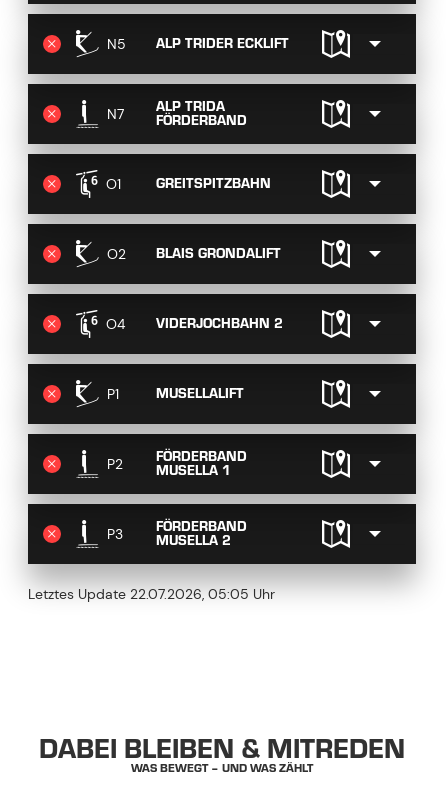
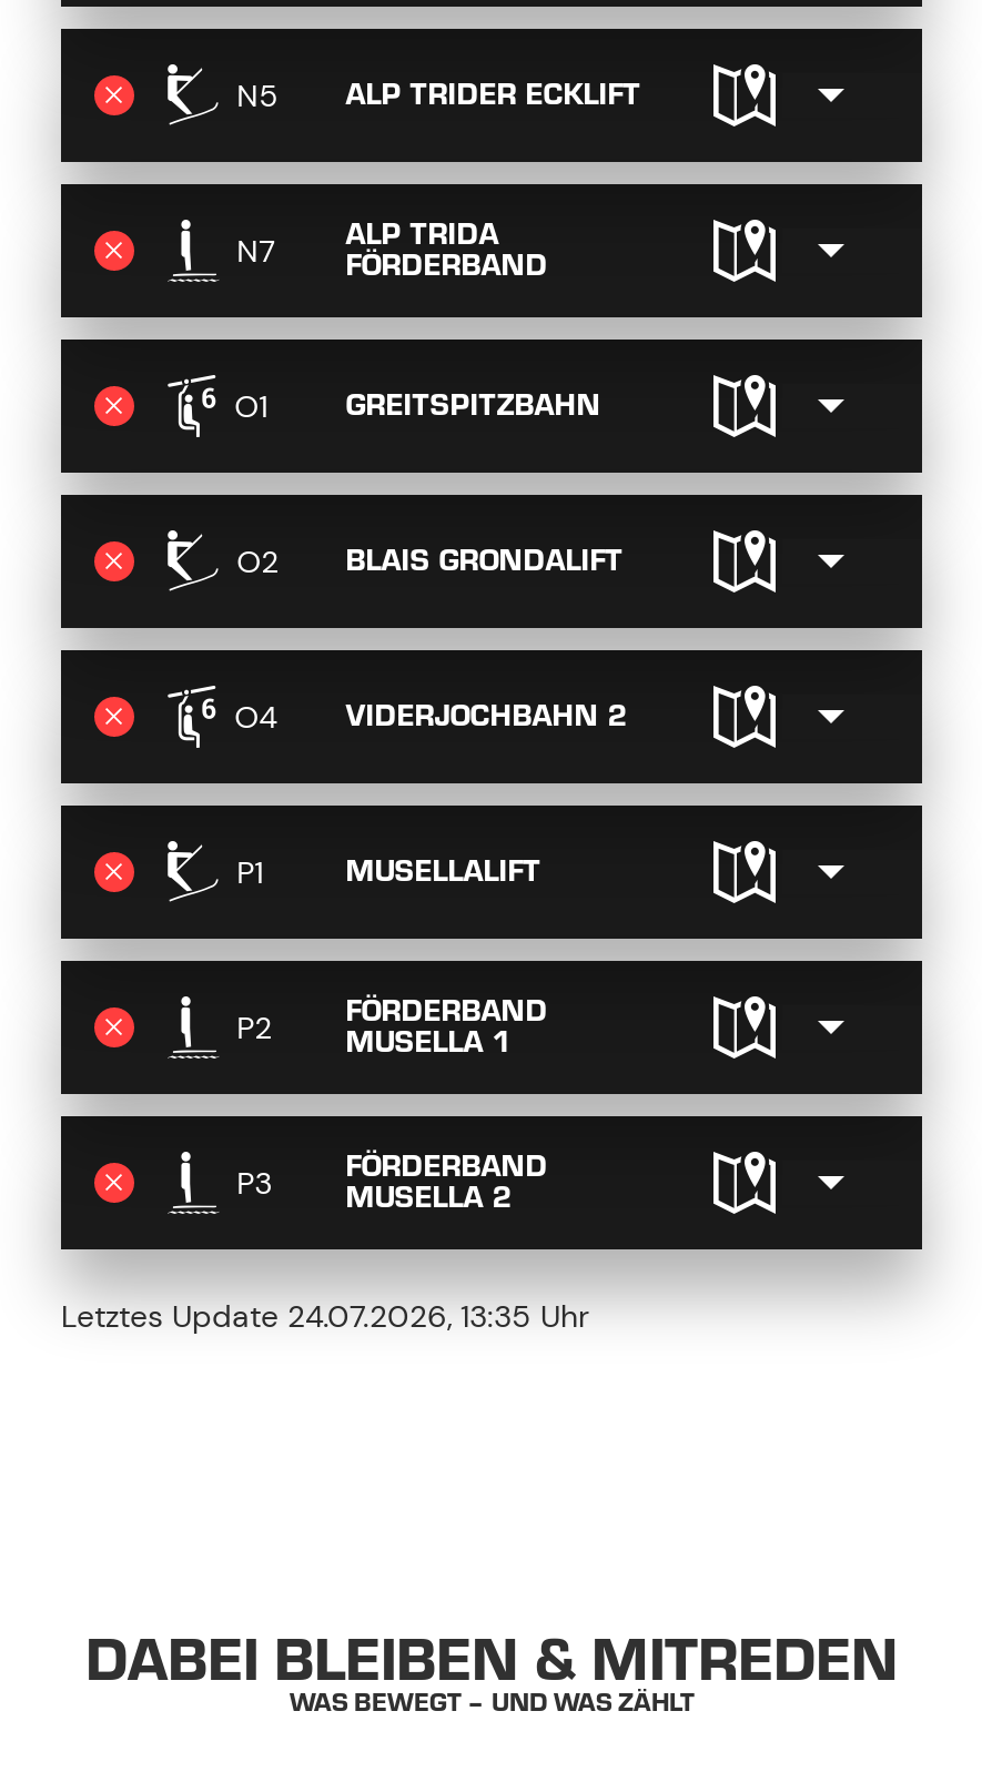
[28,585,275,603] Letztes Update 22.07.2026, 05:05 Uhr -> [61,1296,589,1336] Letztes Update 24.07.2026, 13:35 Uhr

